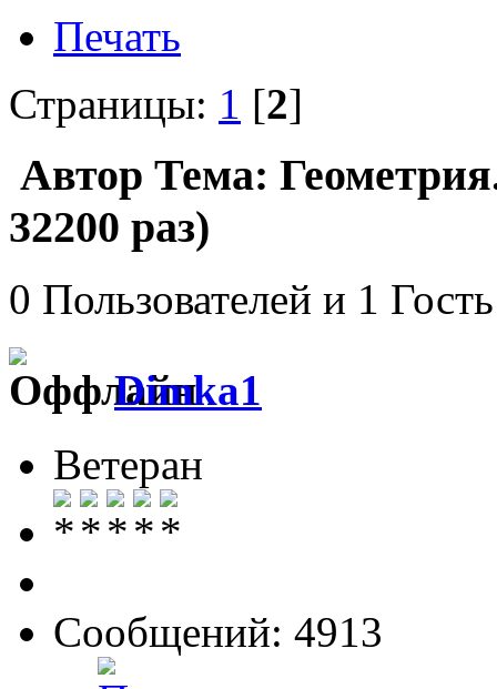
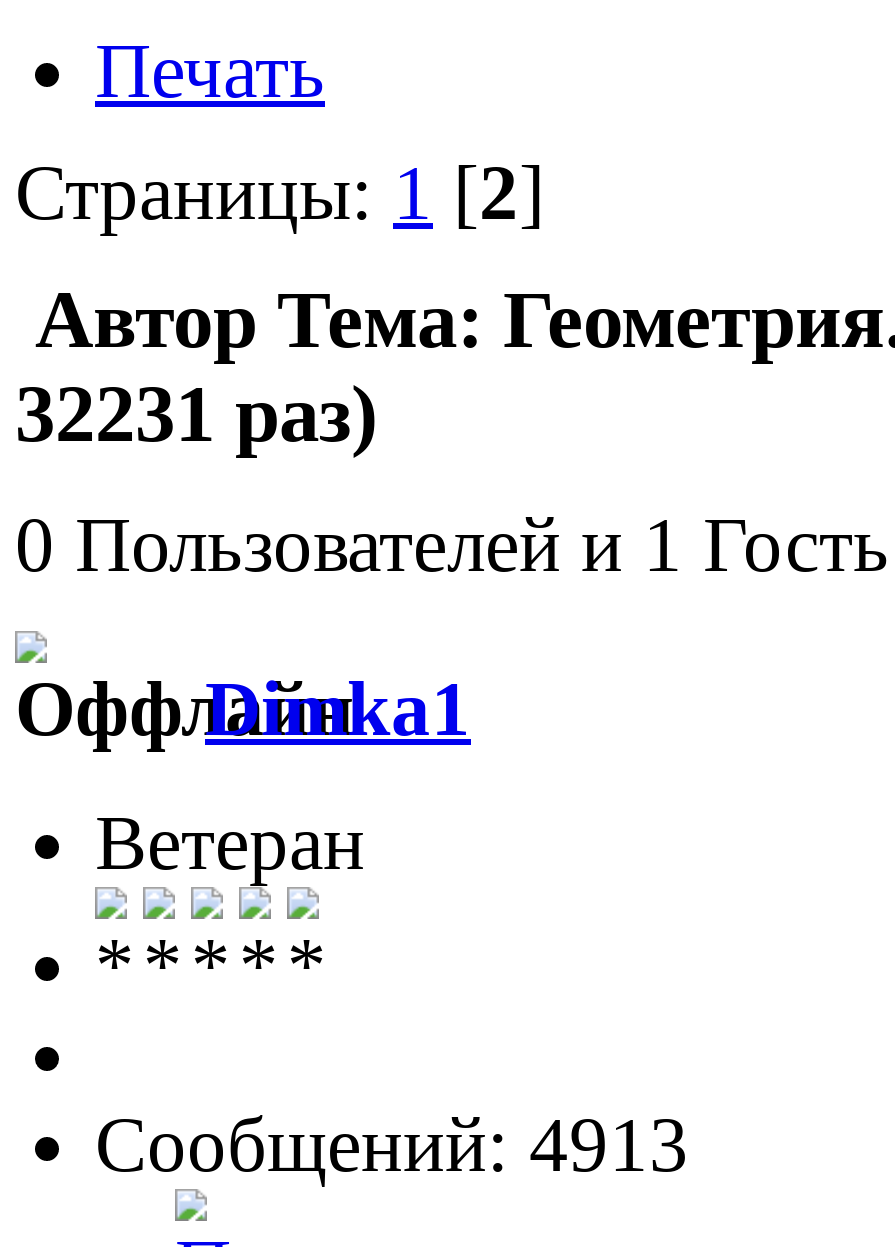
[9,202,210,252] 32200 раз) -> [15,370,377,460] 32231 раз)

